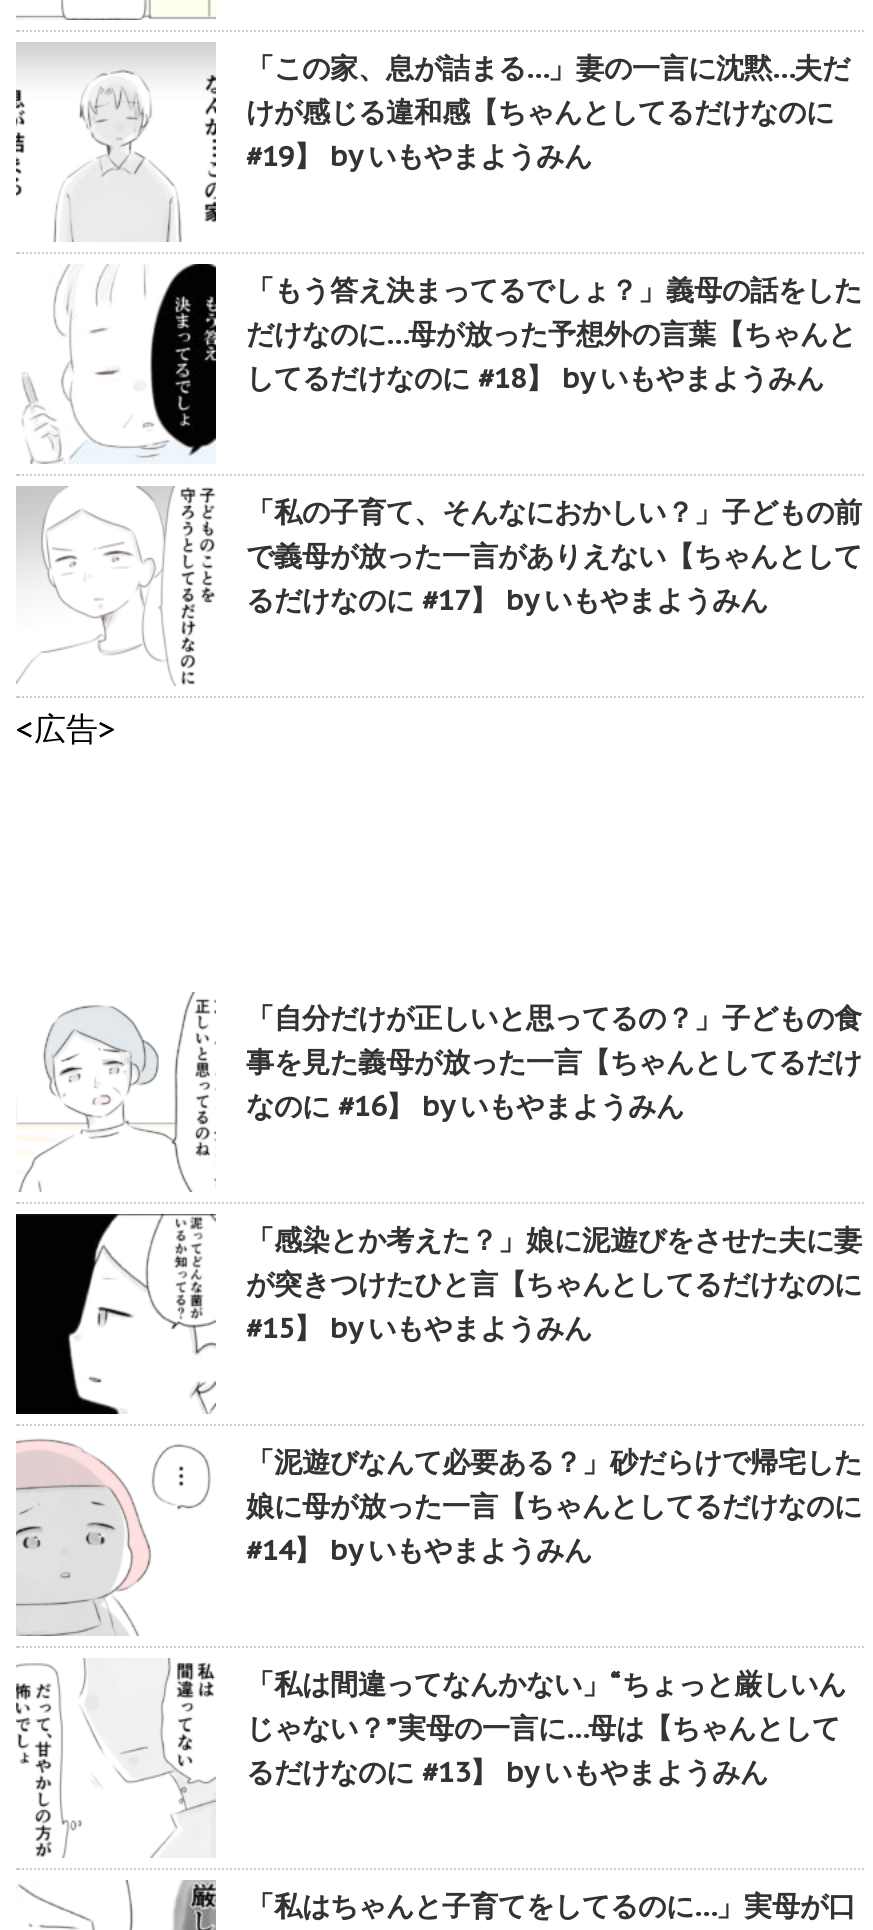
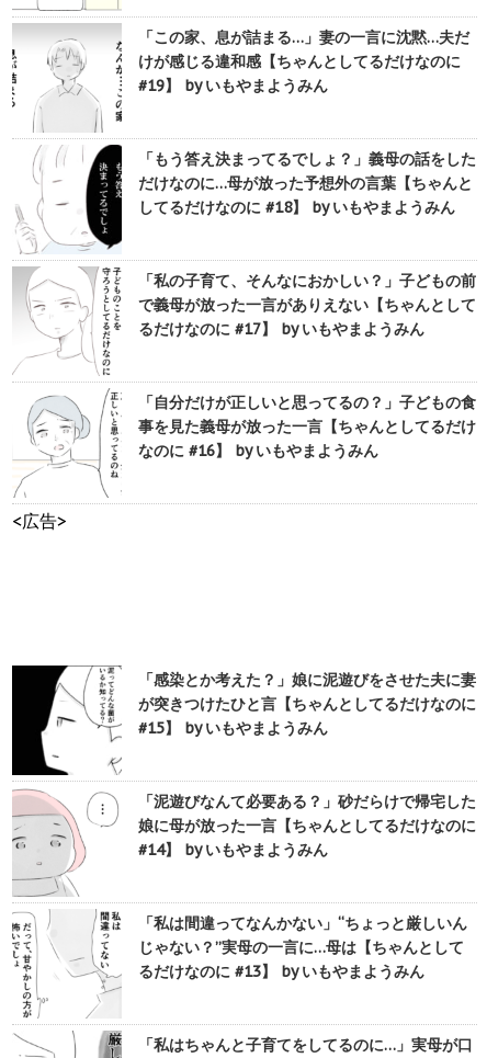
moved [16,709,116,749] -> [12,510,67,532]: <広告>
moved [246,1001,862,1125] -> [138,393,476,461]: 「自分だけが正しいと思ってるの？」子どもの食 | 事を見た義母が放った一言【ちゃんとしてるだけ | なのに #16】 by いもやまようみん

